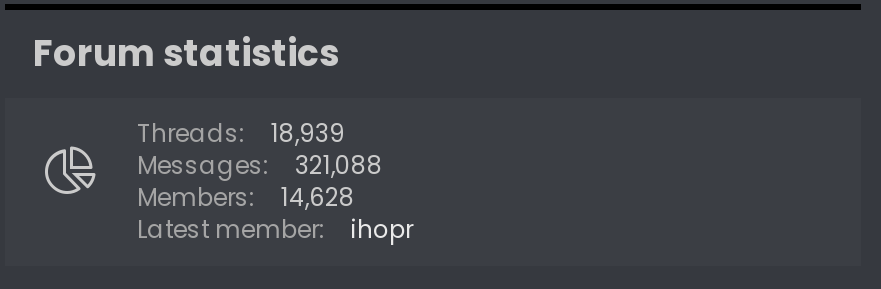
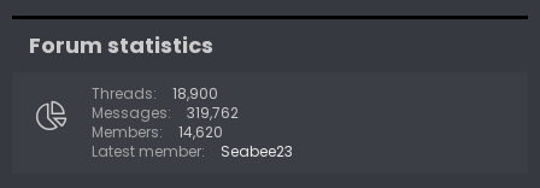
[137,116,345,150] Threads 18,939 -> [92,83,218,104] Threads 18,900
[137,148,383,182] Messages 321,088 -> [92,102,239,123] Messages 319,762
[137,180,355,214] Members 14,628 -> [92,122,223,142] Members 14,620
[351,212,413,246] ihopr -> [221,141,293,161] Seabee23

